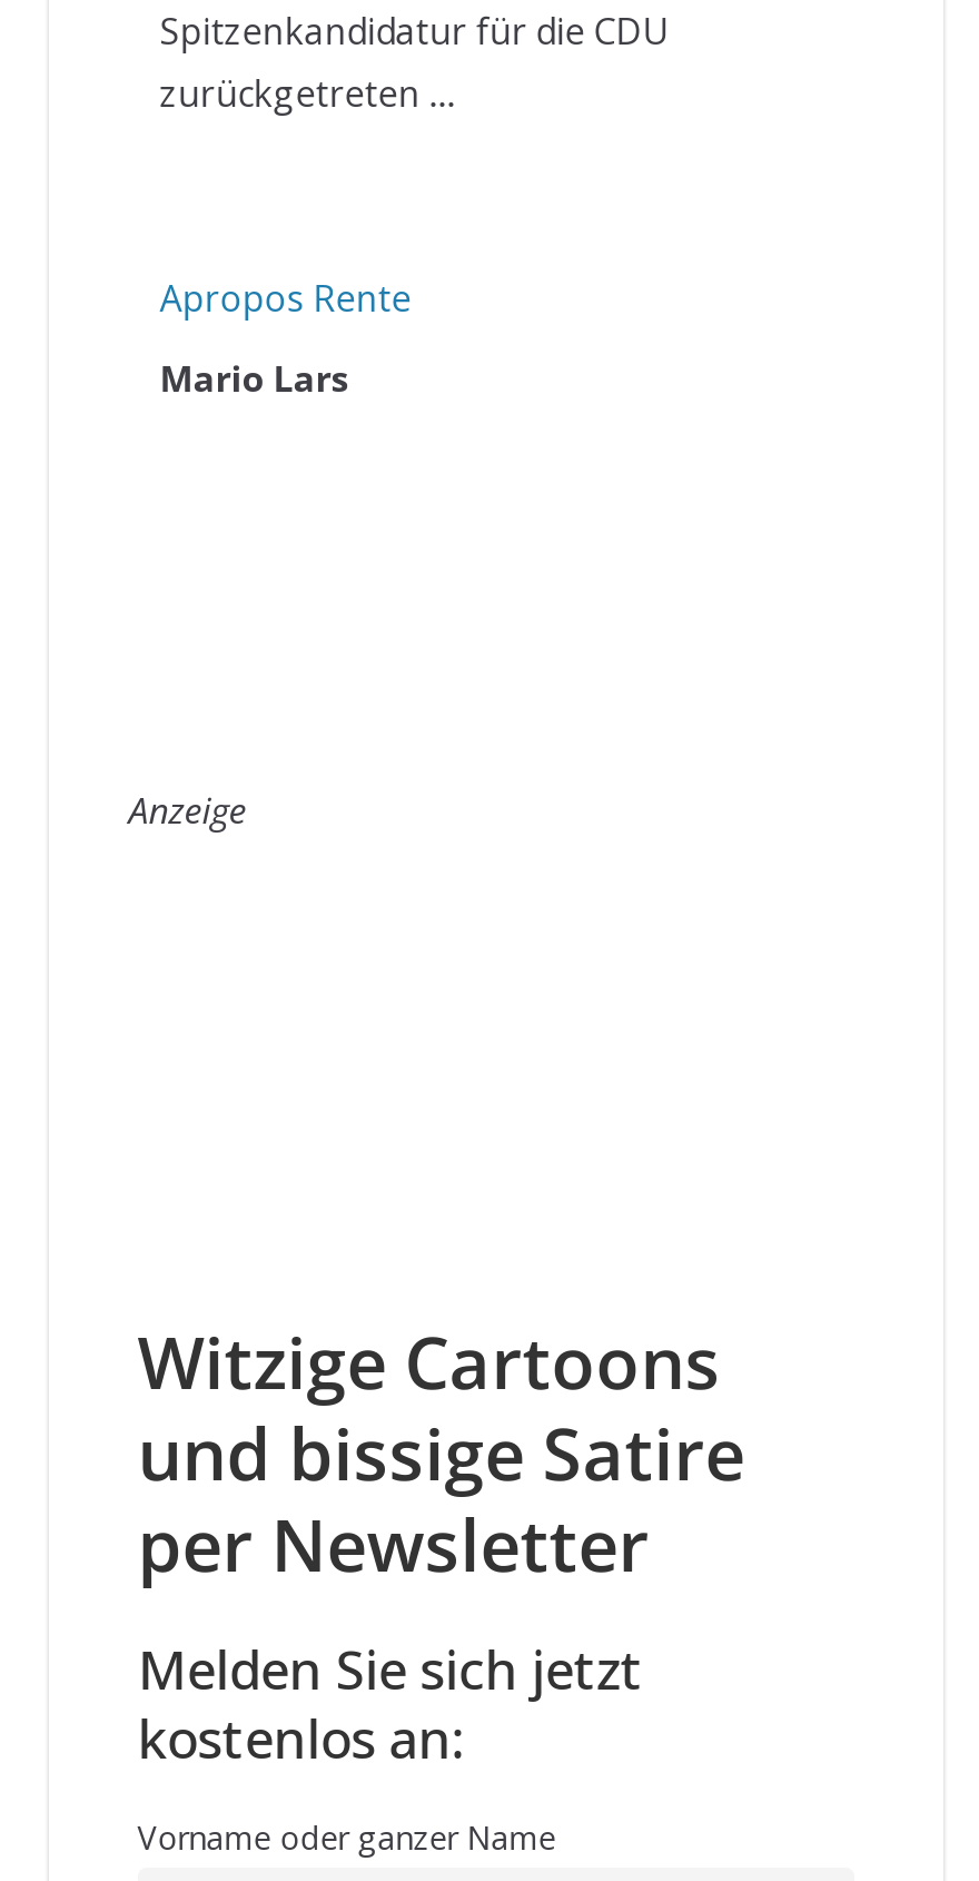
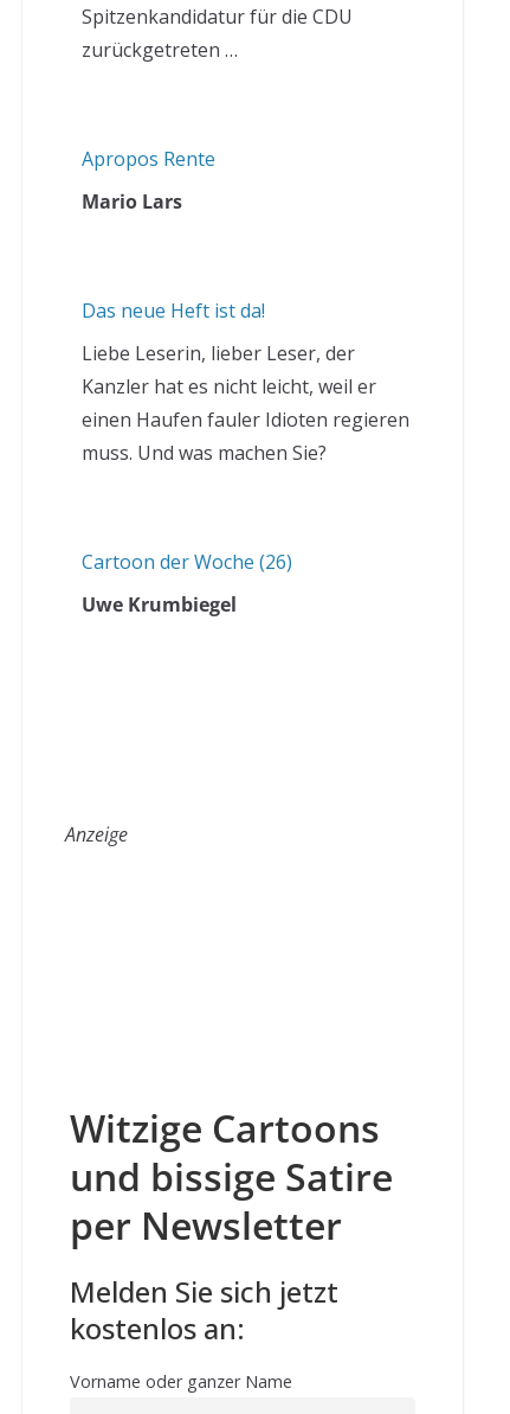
none -> [81,298,409,466] Das neue Heft ist da! | Liebe Leserin, lieber Leser, der | Kanzler hat es nicht leicht, weil er | einen Haufen fauler Idioten regieren | muss. Und was machen Sie?
none -> [81,549,292,618] Cartoon der Woche (26) | Uwe Krumbiegel

